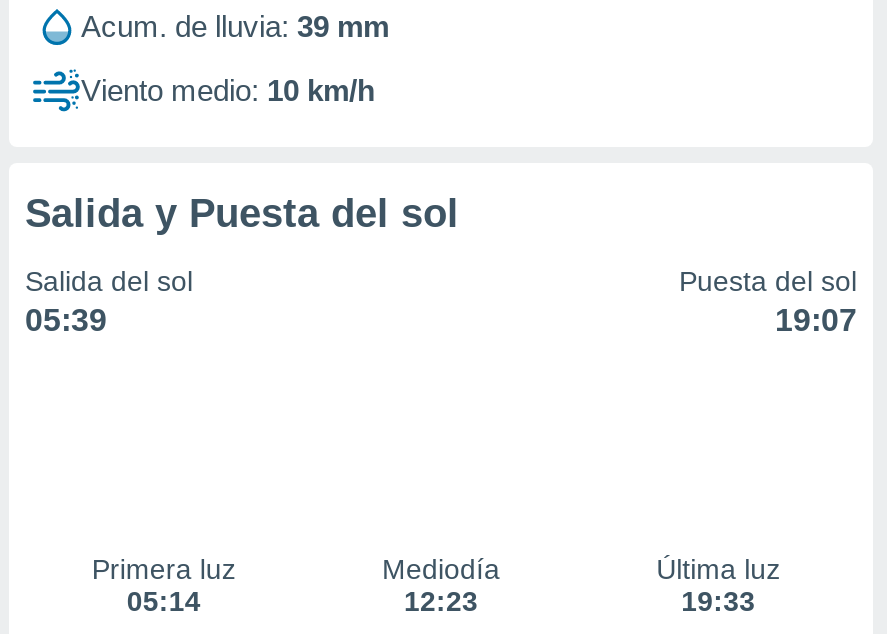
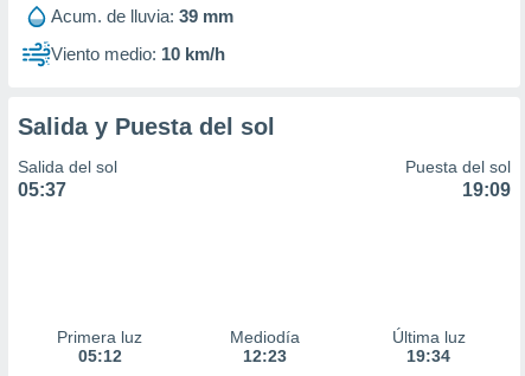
[25,303,107,337] 05:39 -> [18,180,66,200] 05:37
[775,303,857,337] 19:07 -> [462,180,511,200] 19:09
[127,585,201,617] 05:14 -> [78,346,122,365] 05:12
[681,585,755,617] 19:33 -> [407,346,451,365] 19:34

